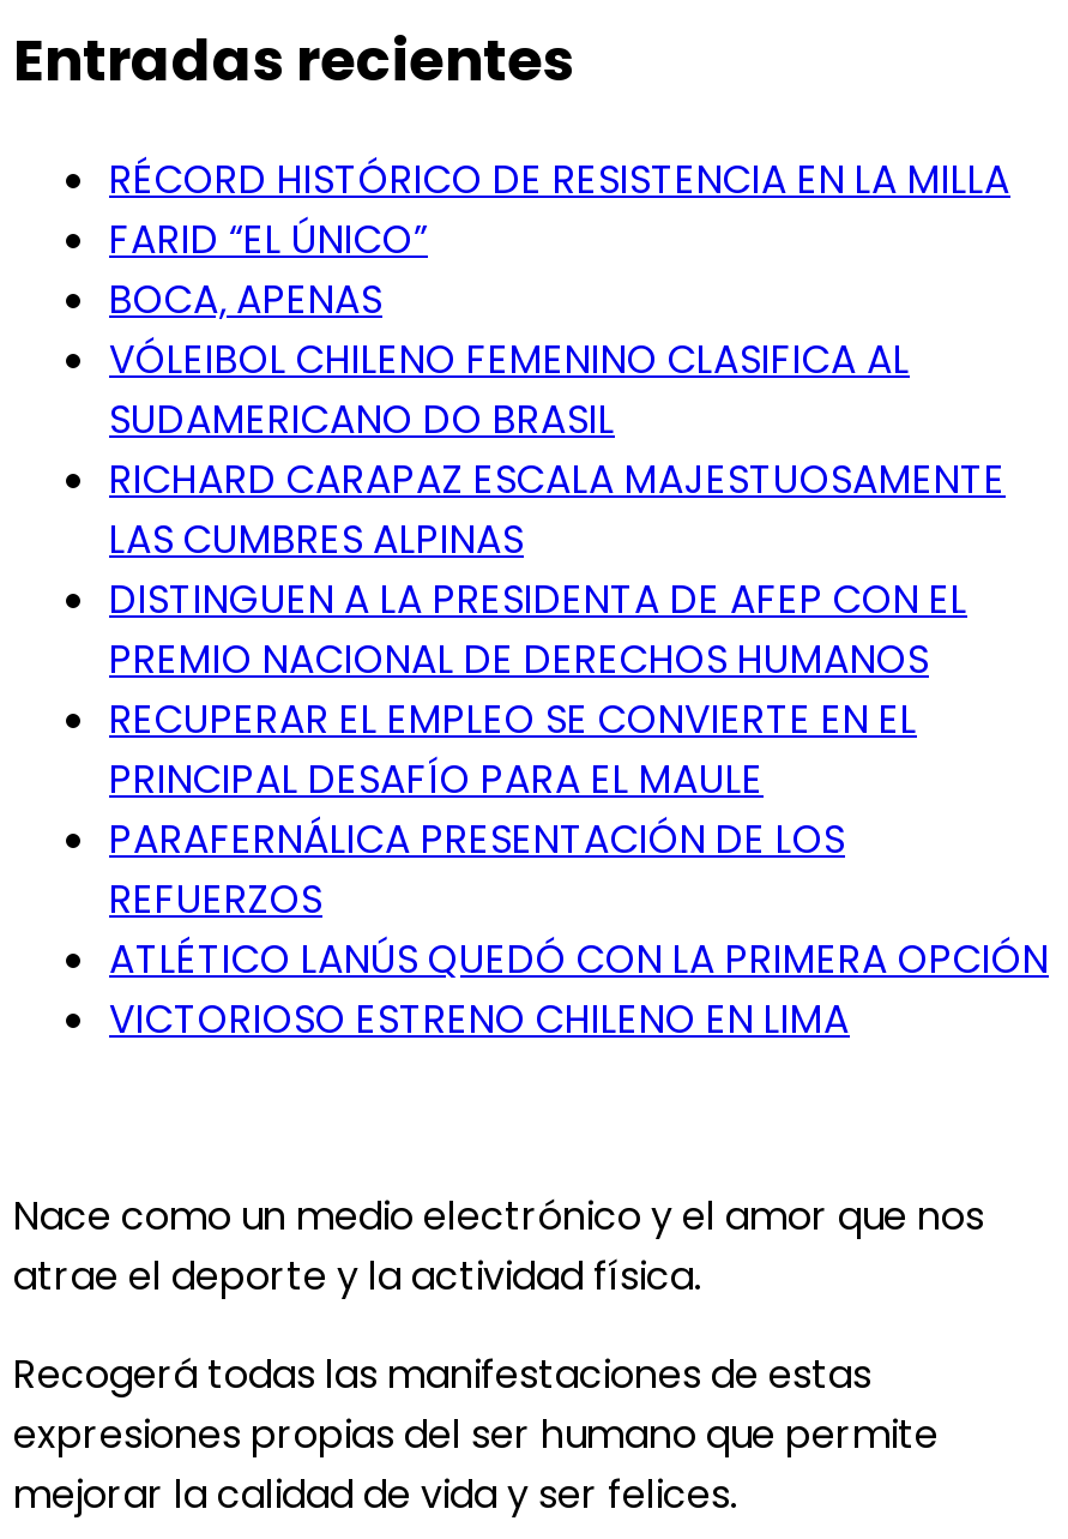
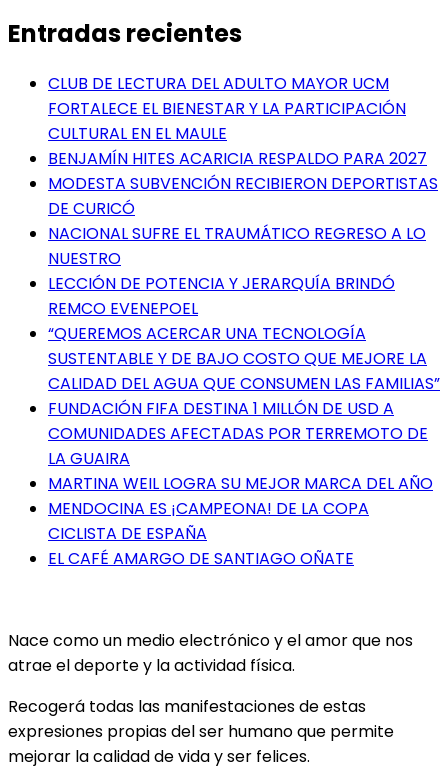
[109,152,1049,1047] RÉCORD HISTÓRICO DE RESISTENCIA EN LA MILLA | FARID “EL ÚNICO” | BOCA, APENAS | VÓLEIBOL CHILENO FEMENINO CLASIFICA AL | SUDAMERICANO DO BRASIL | RICHARD CARAPAZ ESCALA MAJESTUOSAMENTE | LAS CUMBRES ALPINAS | DISTINGUEN A LA PRESIDENTA DE AFEP CON EL | PREMIO NACIONAL DE DERECHOS HUMANOS | RECUPERAR EL EMPLEO SE CONVIERTE EN EL | PRINCIPAL DESAFÍO PARA EL MAULE | PARAFERNÁLICA PRESENTACIÓN DE LOS | REFUERZOS | ATLÉTICO LANÚS QUEDÓ CON LA PRIMERA OPCIÓN | VICTORIOSO ESTRENO CHILENO EN LIMA -> [48,72,440,570] CLUB DE LECTURA DEL ADULTO MAYOR UCM | FORTALECE EL BIENESTAR Y LA PARTICIPACIÓN | CULTURAL EN EL MAULE | BENJAMÍN HITES ACARICIA RESPALDO PARA 2027 | MODESTA SUBVENCIÓN RECIBIERON DEPORTISTAS | DE CURICÓ | NACIONAL SUFRE EL TRAUMÁTICO REGRESO A LO | NUESTRO | LECCIÓN DE POTENCIA Y JERARQUÍA BRINDÓ | REMCO EVENEPOEL | “QUEREMOS ACERCAR UNA TECNOLOGÍA | SUSTENTABLE Y DE BAJO COSTO QUE MEJORE LA | CALIDAD DEL AGUA QUE CONSUMEN LAS FAMILIAS” | FUNDACIÓN FIFA DESTINA 1 MILLÓN DE USD A | COMUNIDADES AFECTADAS POR TERREMOTO DE | LA GUAIRA | MARTINA WEIL LOGRA SU MEJOR MARCA DEL AÑO | MENDOCINA ES ¡CAMPEONA! DE LA COPA | CICLISTA DE ESPAÑA | EL CAFÉ AMARGO DE SANTIAGO OÑATE

